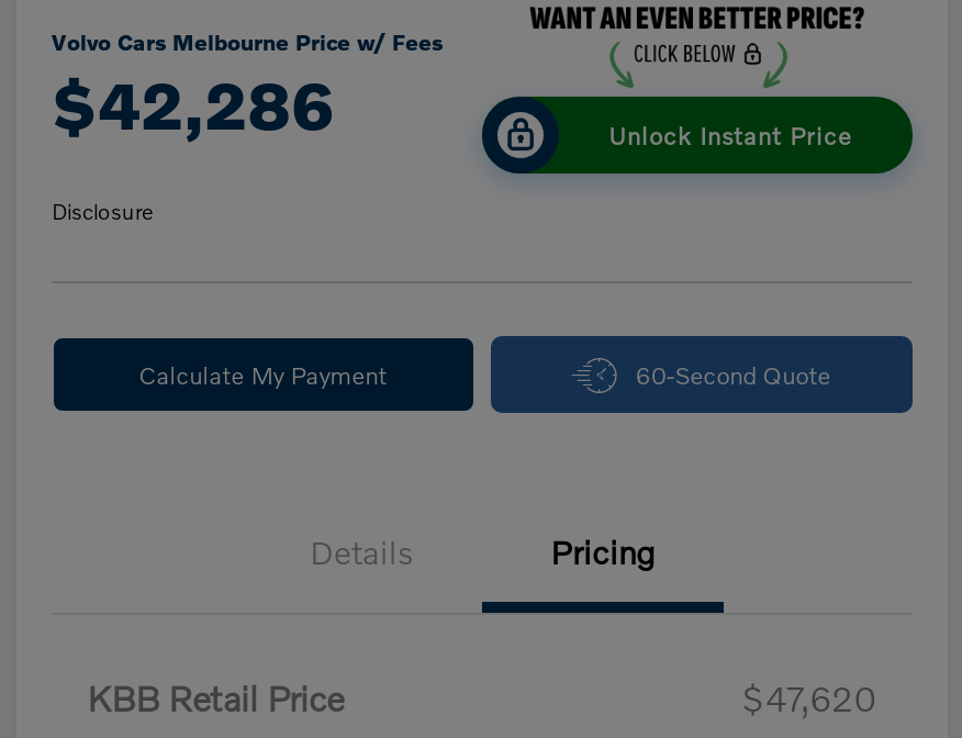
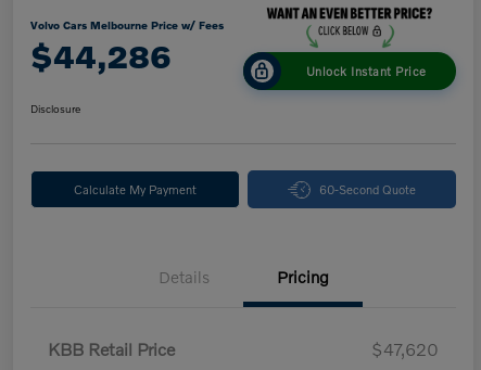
[52,67,335,144] $42,286 -> [30,37,172,75] $44,286

